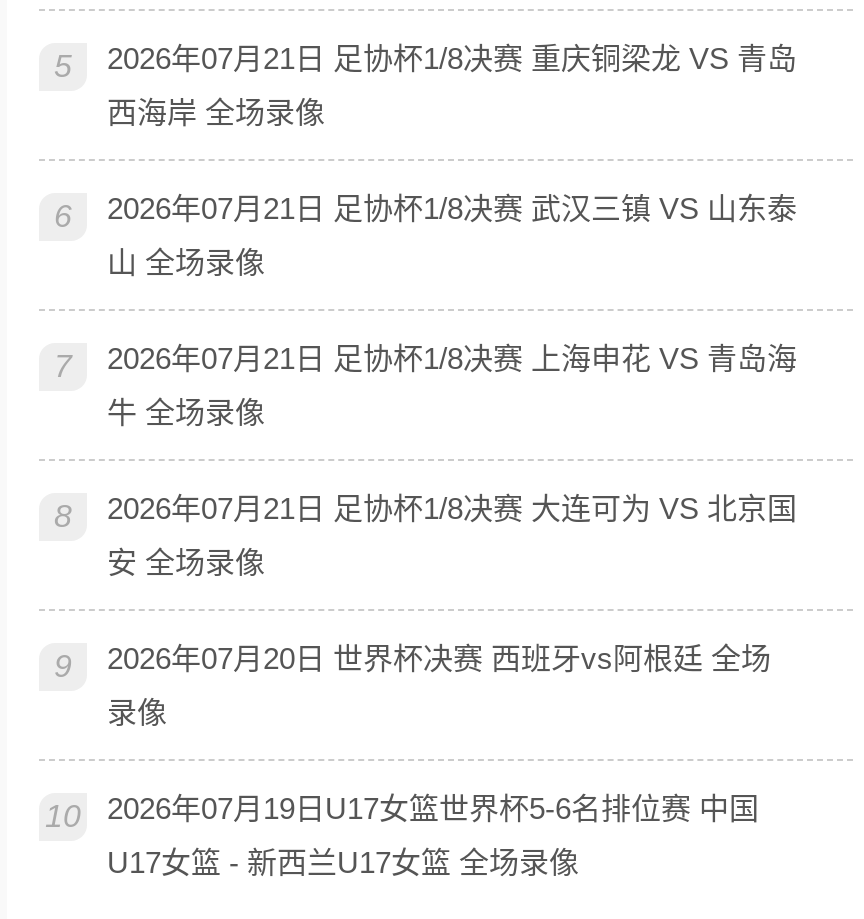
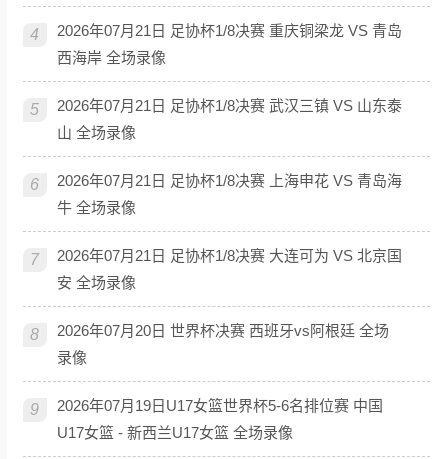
[54,40,797,82] 5 2026年07月21日 足协杯1/8决赛 重庆铜梁龙 VS 青岛 -> [30,22,402,43] 4 2026年07月21日 足协杯1/8决赛 重庆铜梁龙 VS 青岛
[54,190,797,232] 6 2026年07月21日 足协杯1/8决赛 武汉三镇 VS 山东泰 -> [30,97,402,118] 5 2026年07月21日 足协杯1/8决赛 武汉三镇 VS 山东泰
[54,340,797,382] 7 2026年07月21日 足协杯1/8决赛 上海申花 VS 青岛海 -> [30,172,402,193] 6 2026年07月21日 足协杯1/8决赛 上海申花 VS 青岛海
[54,490,797,532] 8 2026年07月21日 足协杯1/8决赛 大连可为 VS 北京国 -> [30,247,402,268] 7 2026年07月21日 足协杯1/8决赛 大连可为 VS 北京国
[54,640,771,682] 9 2026年07月20日 世界杯决赛 西班牙vs阿根廷 全场 -> [30,322,389,343] 8 2026年07月20日 世界杯决赛 西班牙vs阿根廷 全场
[45,790,759,832] 10 2026年07月19日U17女篮世界杯5-6名排位赛 中国 -> [30,397,383,418] 9 2026年07月19日U17女篮世界杯5-6名排位赛 中国

